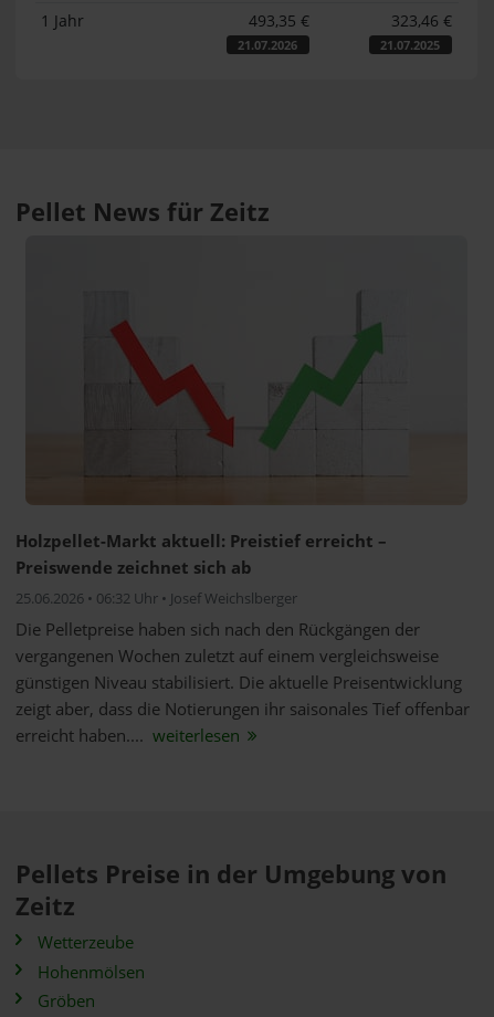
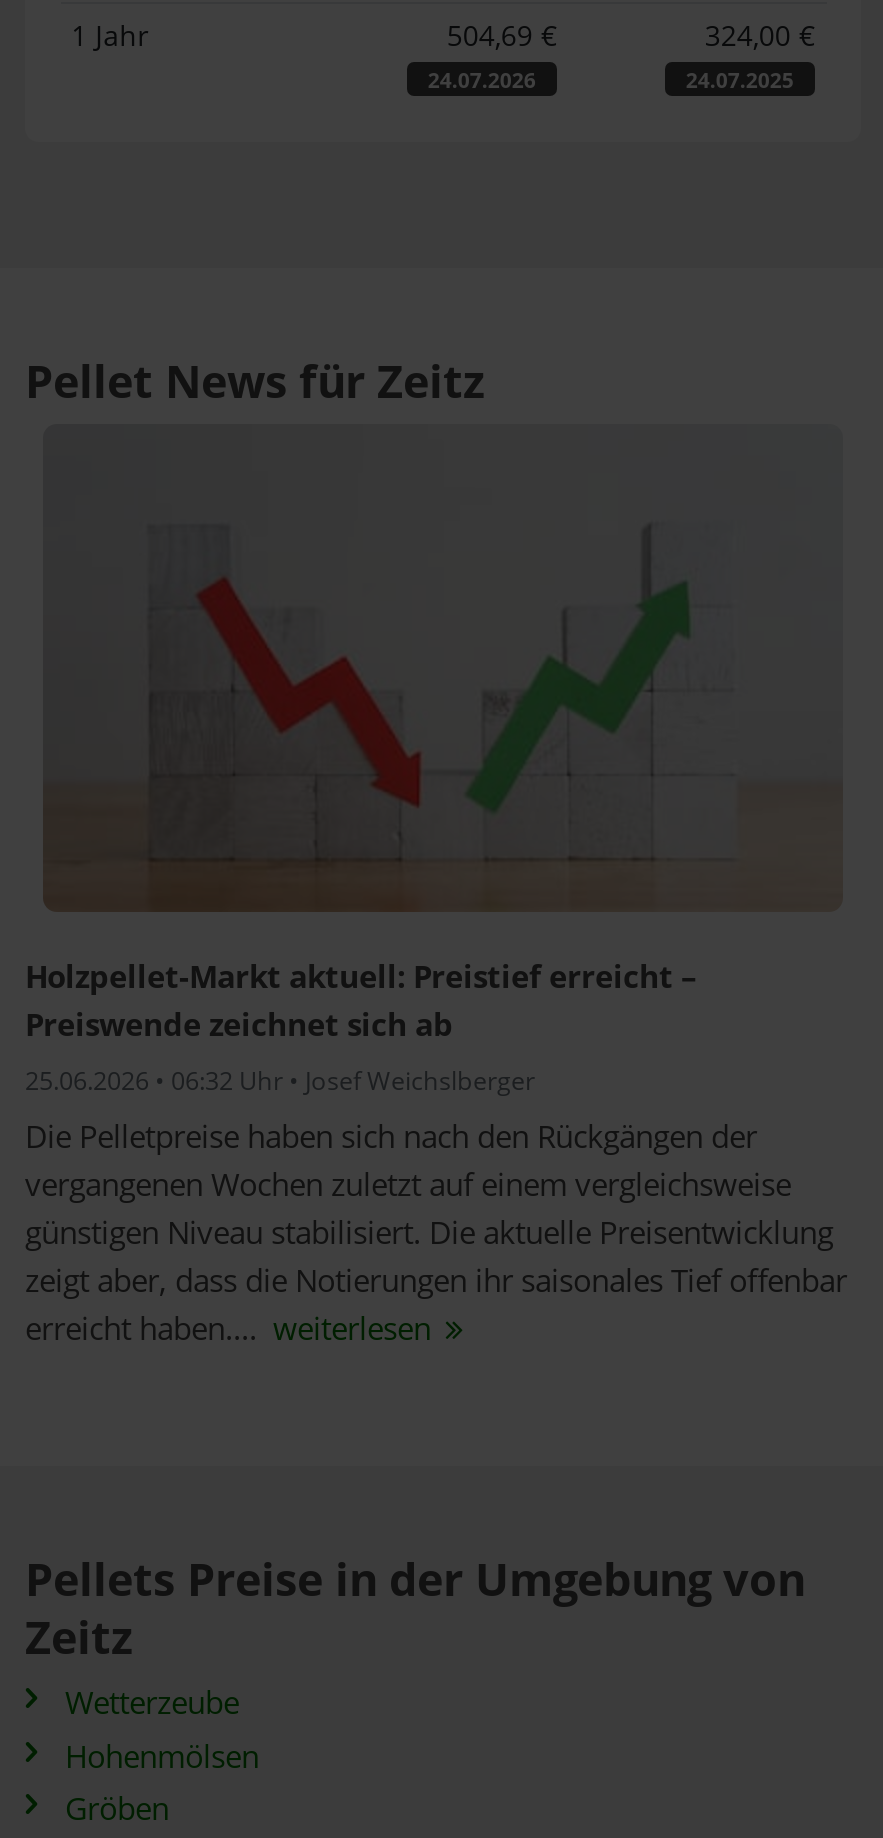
[249,9,309,30] 493,35 € -> [447,15,557,53] 504,69 €
[391,9,452,30] 323,46 € -> [705,15,815,53] 324,00 €
[238,37,298,53] 21.07.2026 -> [428,65,536,93] 24.07.2026
[381,37,440,53] 21.07.2025 -> [686,65,794,93] 24.07.2025

